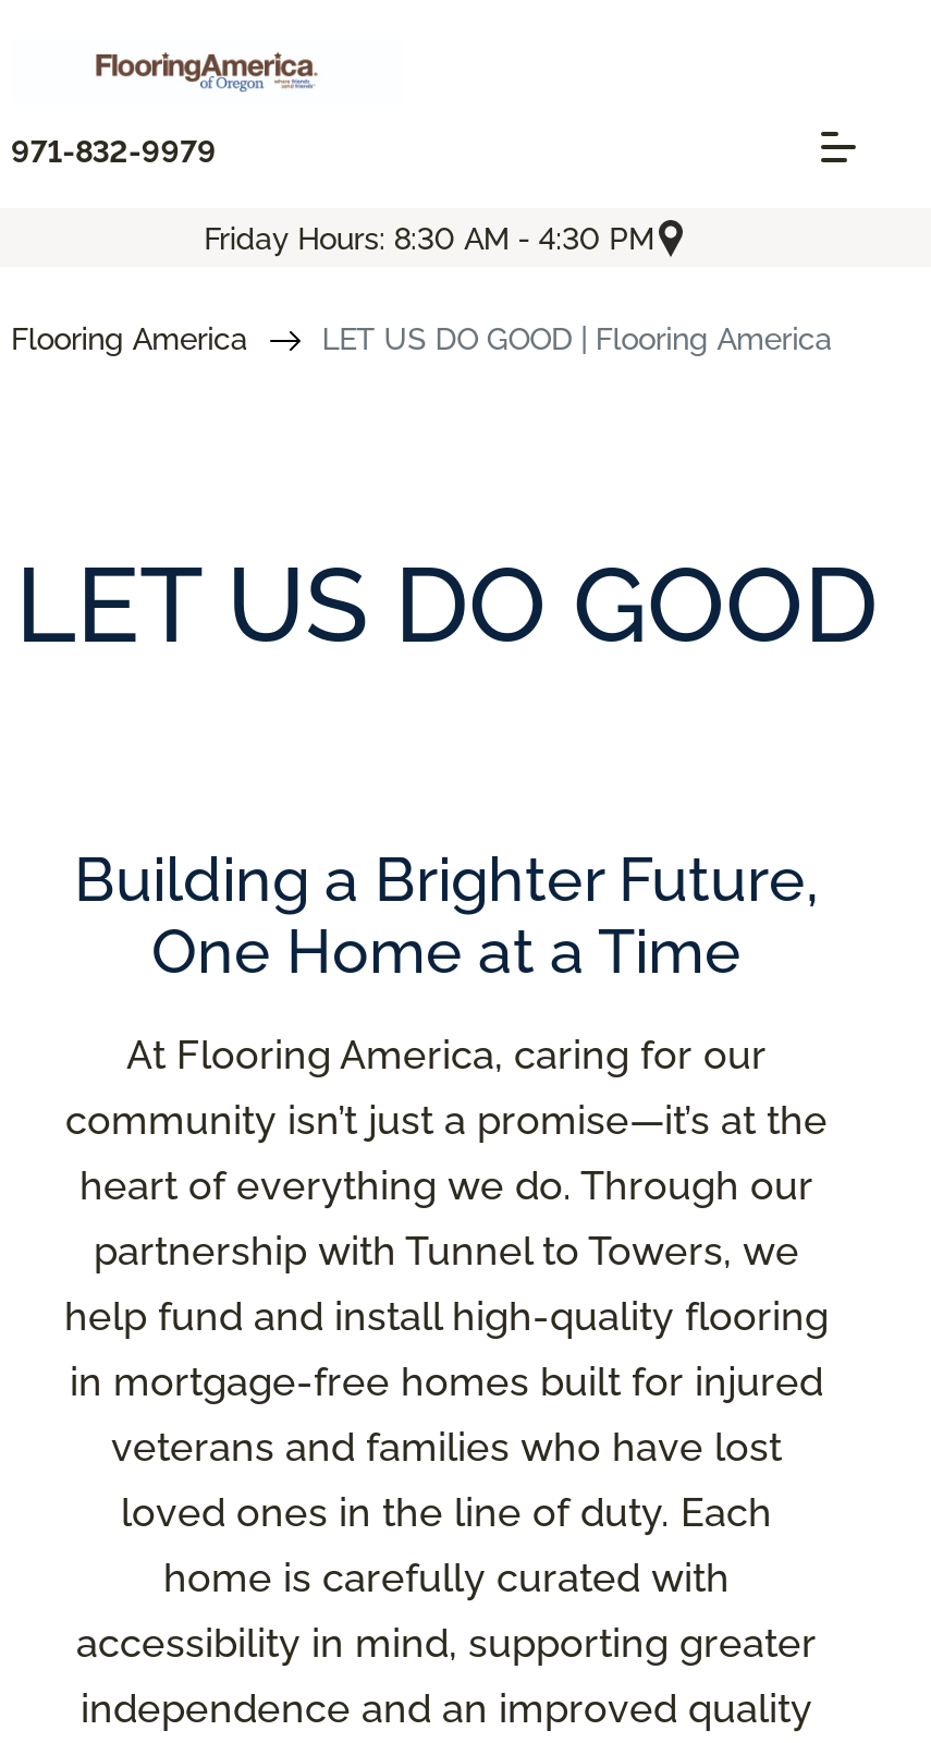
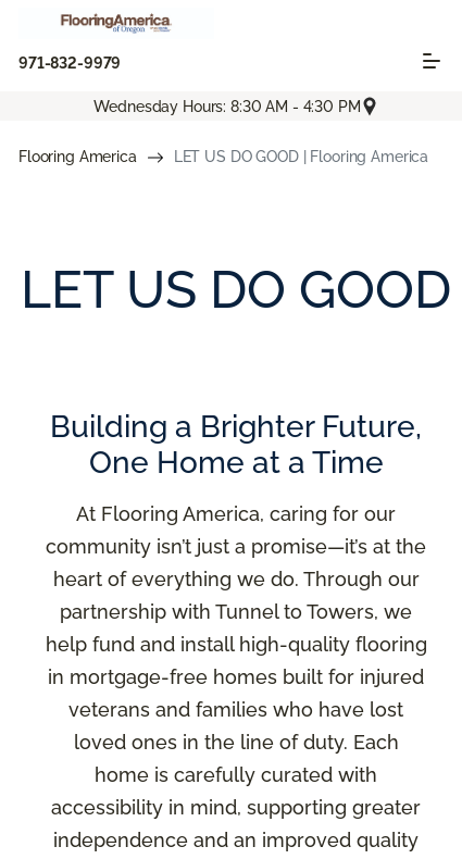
[204,220,654,255] Friday Hours: 8:30 AM - 4:30 PM -> [94,98,360,115] Wednesday Hours: 8:30 AM - 4:30 PM

